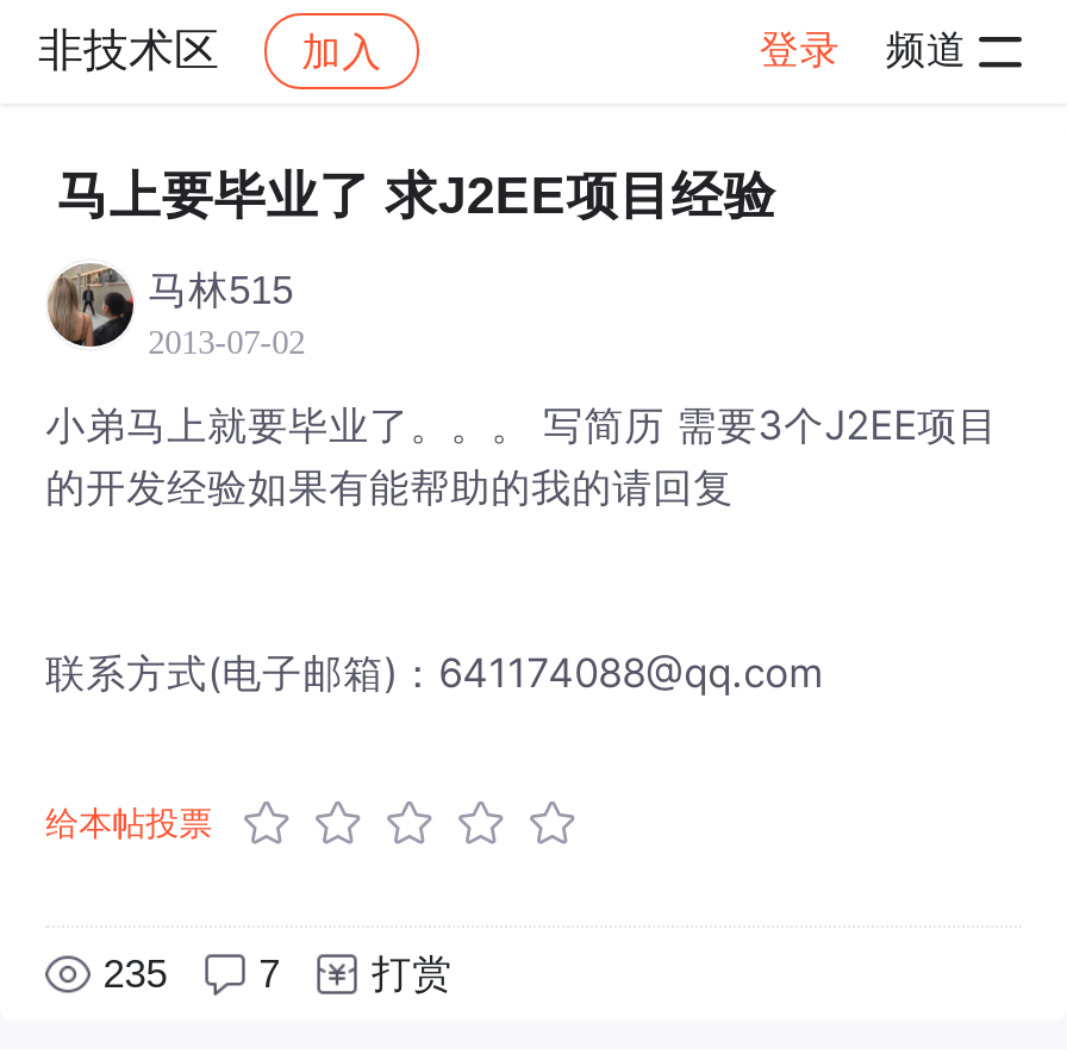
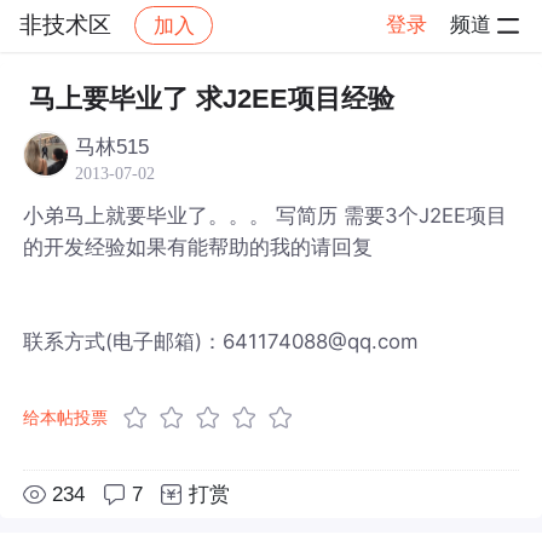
[103,952,167,998] 235 -> [52,483,85,506] 234

